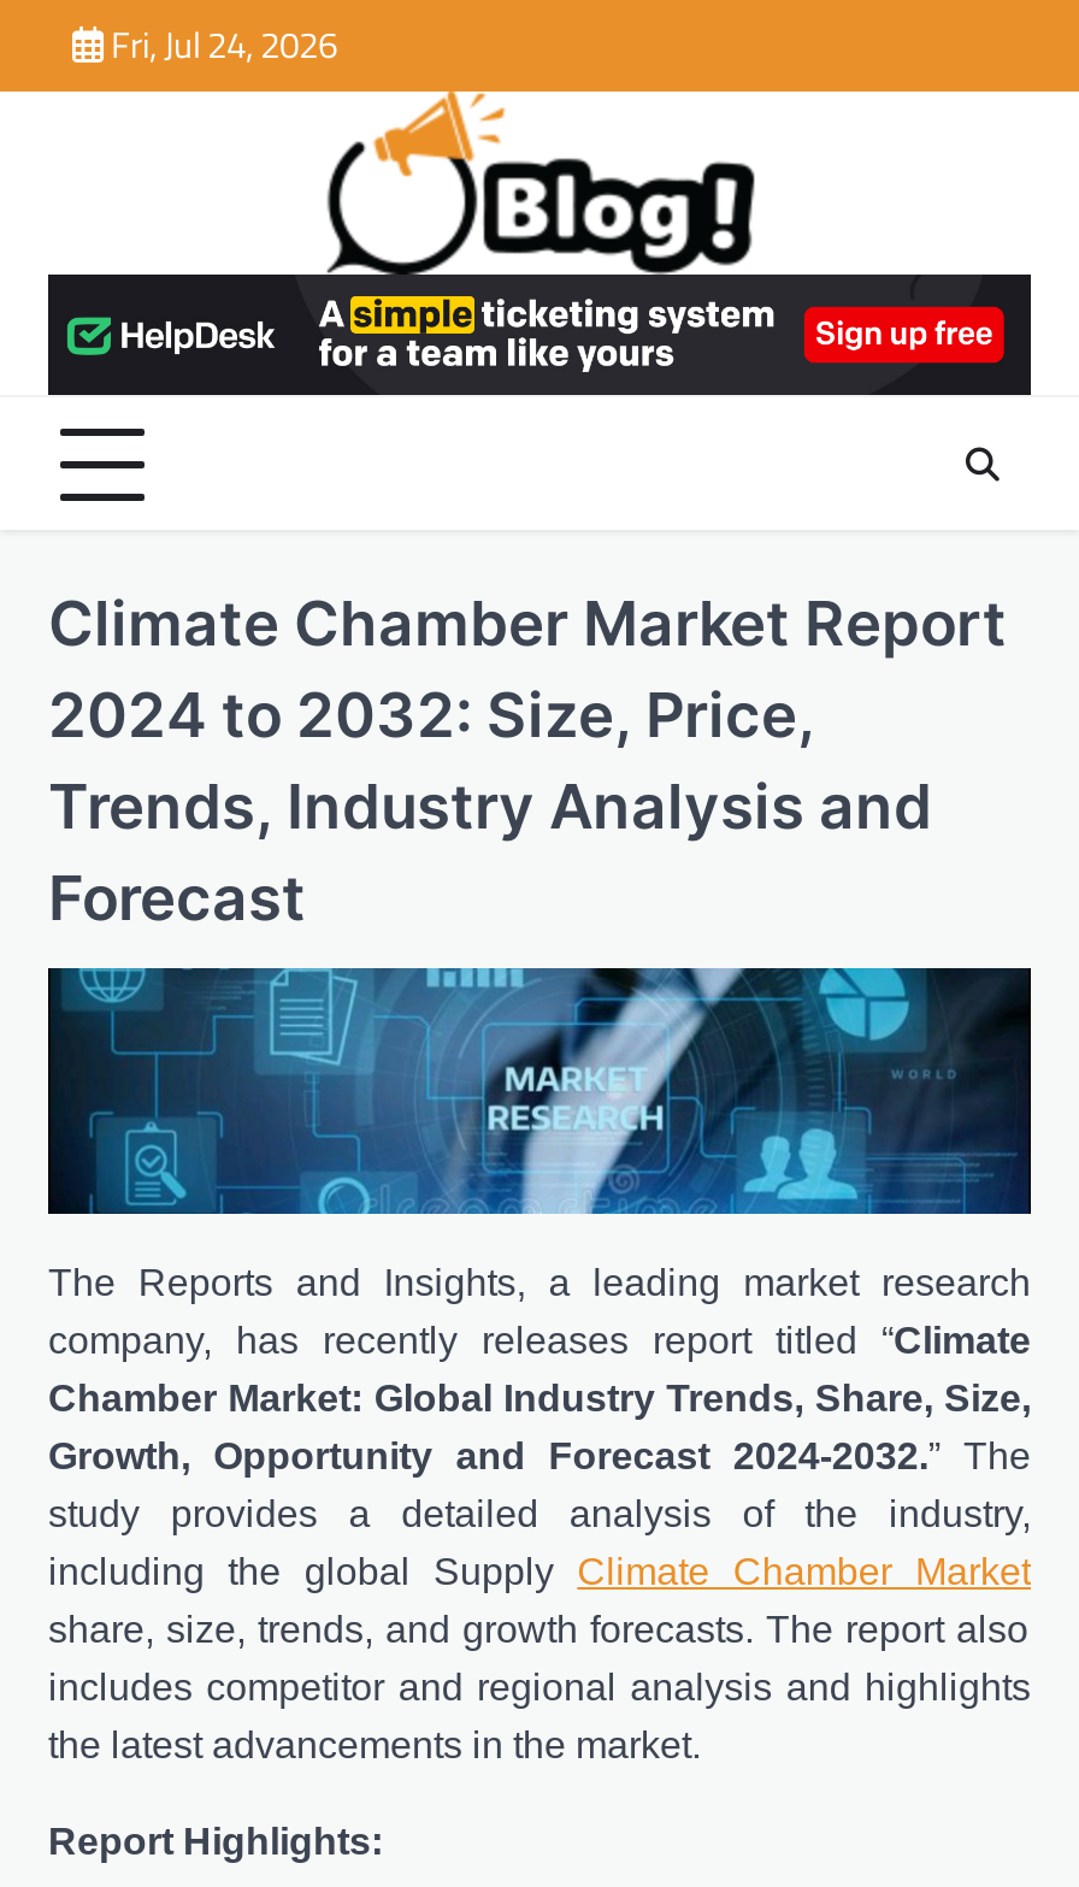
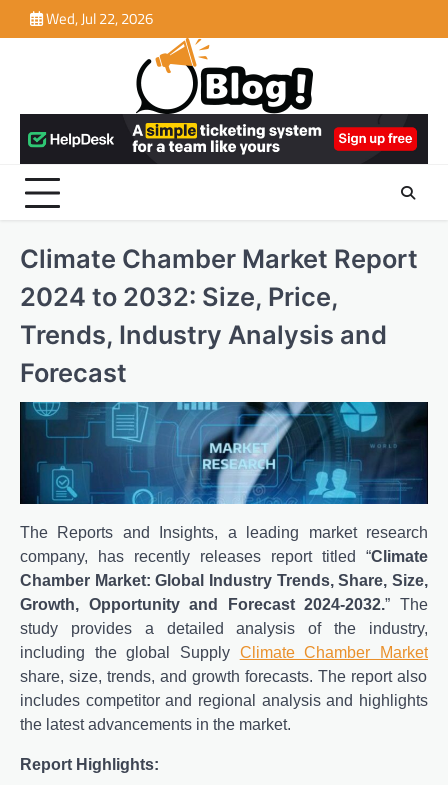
[111,17,337,72] Fri, Jul 24, 2026 -> [46,7,153,30] Wed, Jul 22, 2026

